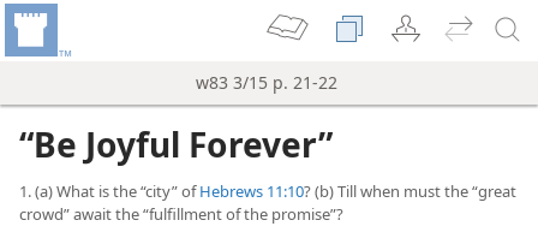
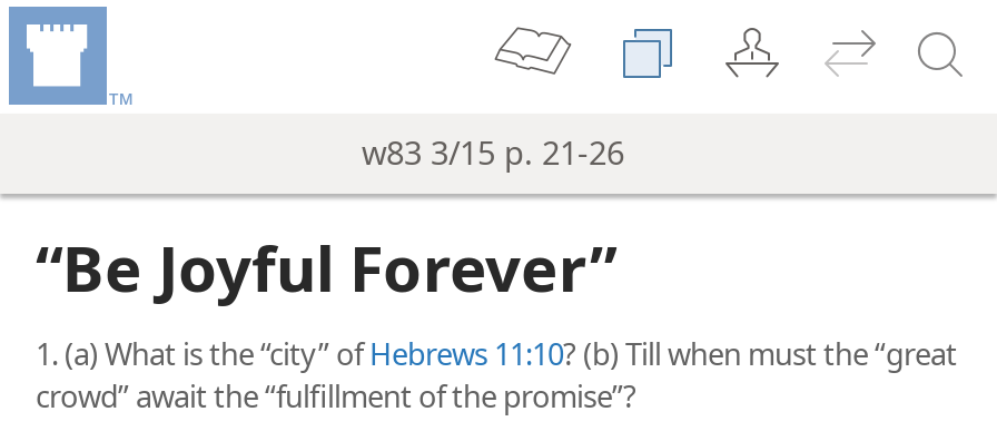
[195,71,337,94] w83 3/15 p. 21-22 -> [362,131,624,174] w83 3/15 p. 21-26

